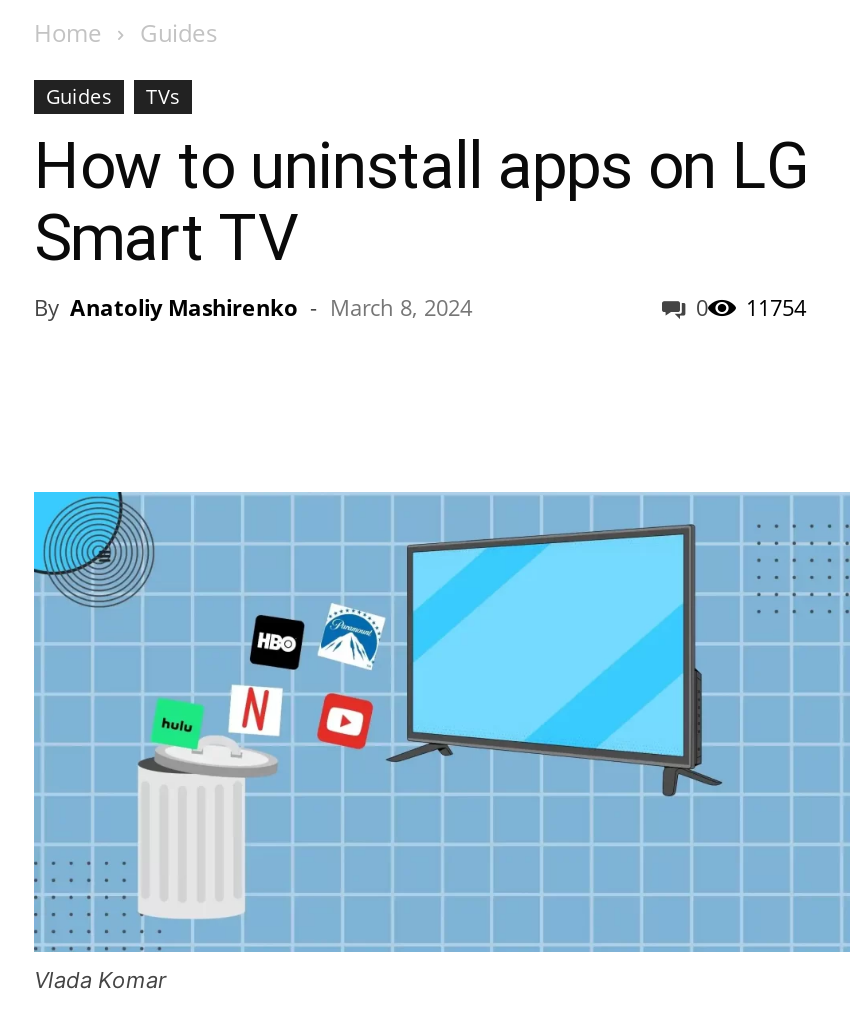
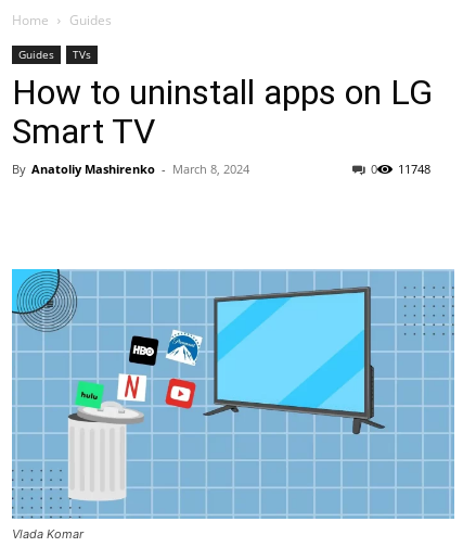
[696,293,806,323] 0 11754 -> [371,161,430,177] 0 11748

